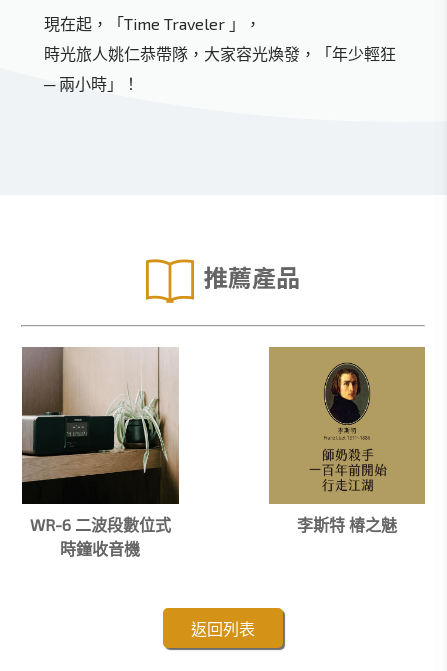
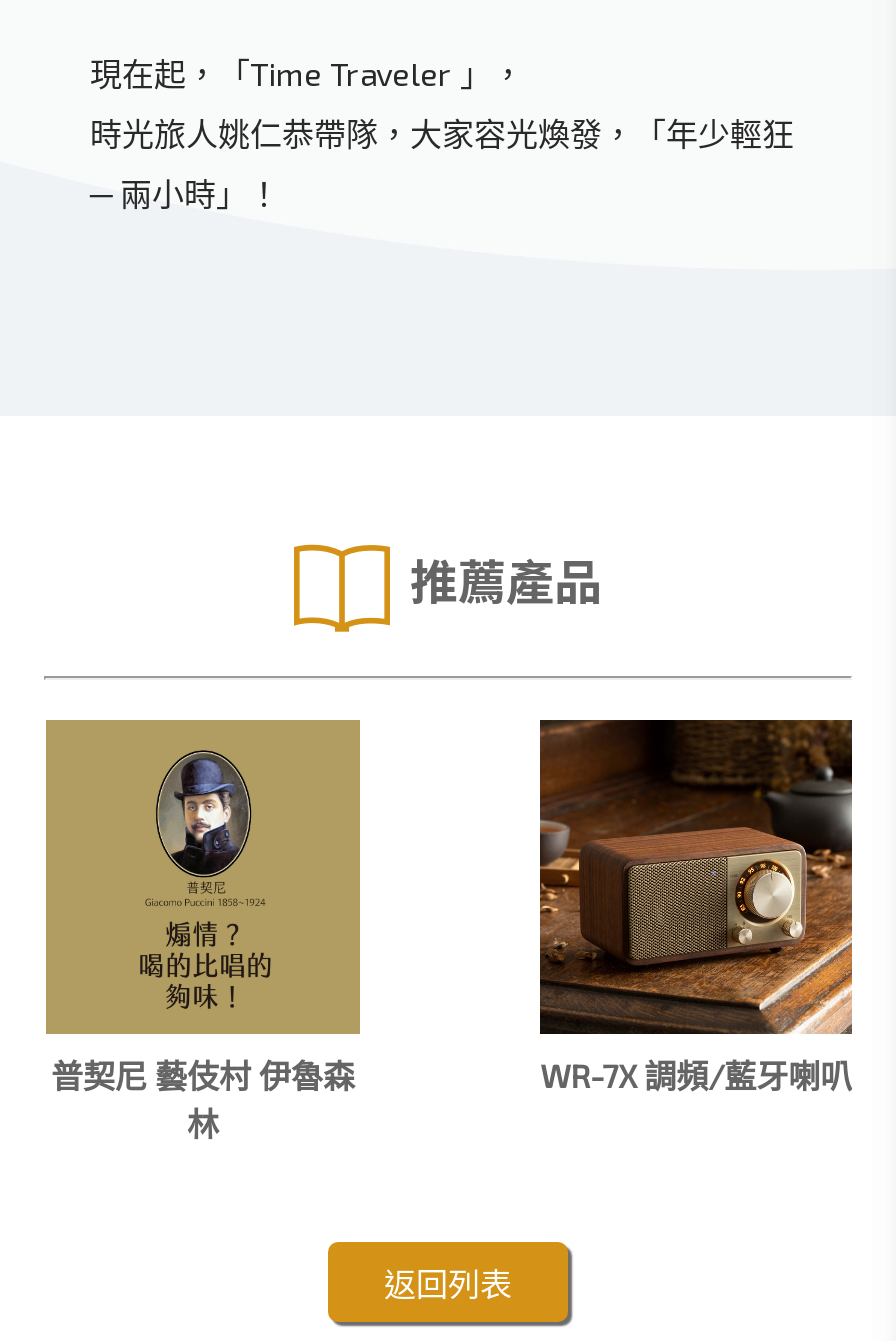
[21,347,180,558] [image] | WR-6 二波段數位式 | 時鐘收音機 -> [44,720,362,1141] [image] | 普契尼 藝伎村 伊魯森 | 林
[268,346,426,534] [image] | 李斯特 椿之魅 -> [538,718,854,1093] [image] | WR-7X 調頻/藍牙喇叭

